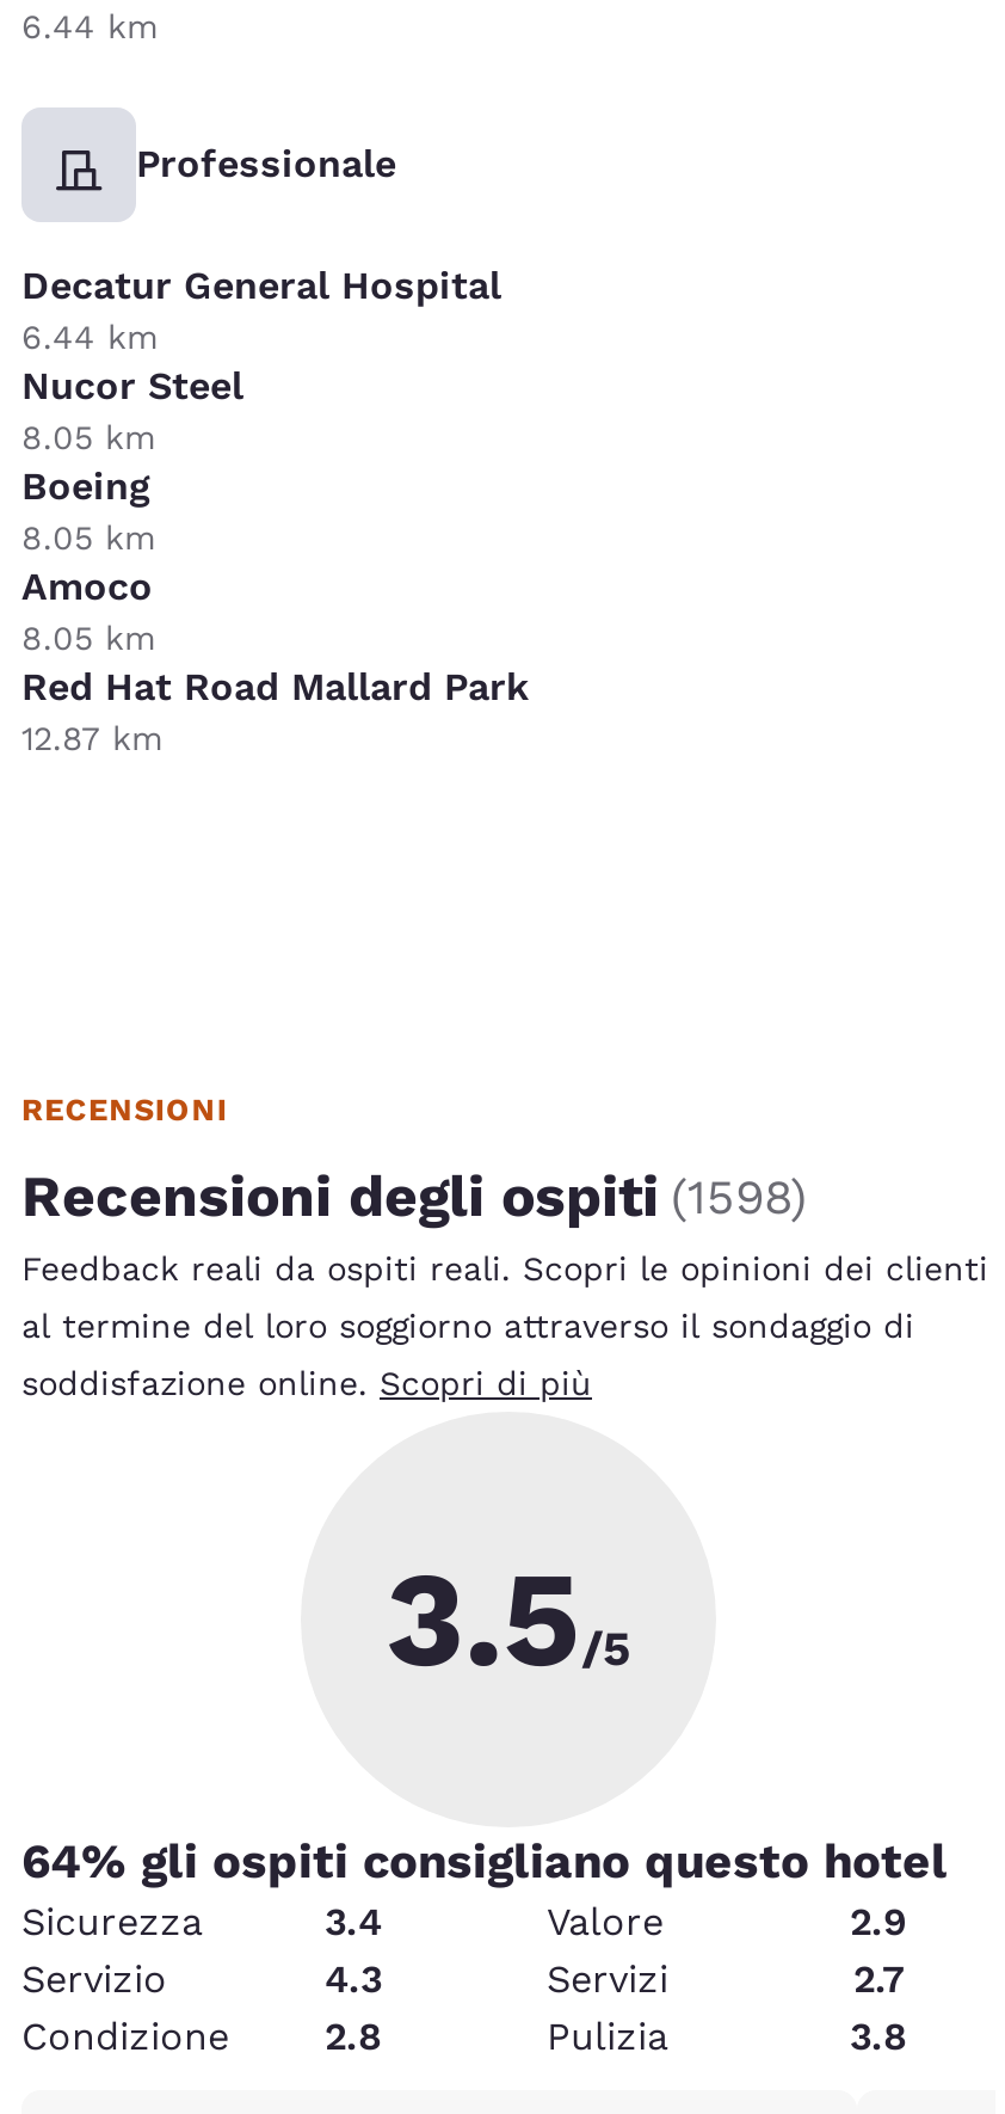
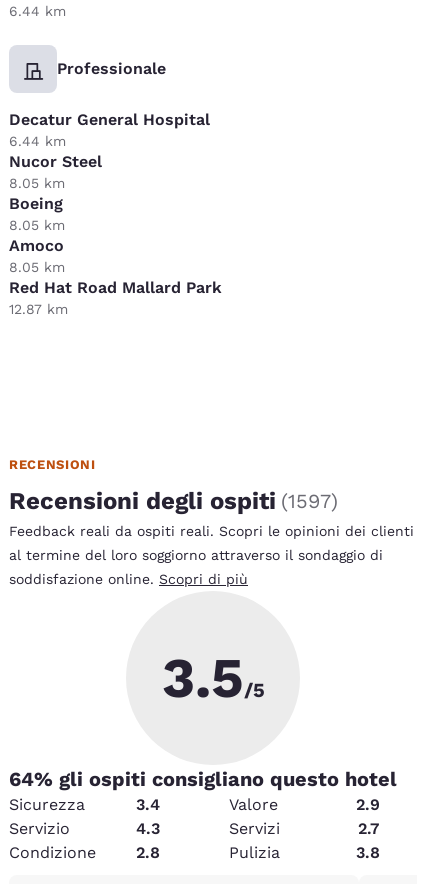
[21,1164,807,1230] Recensioni degli ospiti (1598) -> [9,487,338,515] Recensioni degli ospiti (1597)

